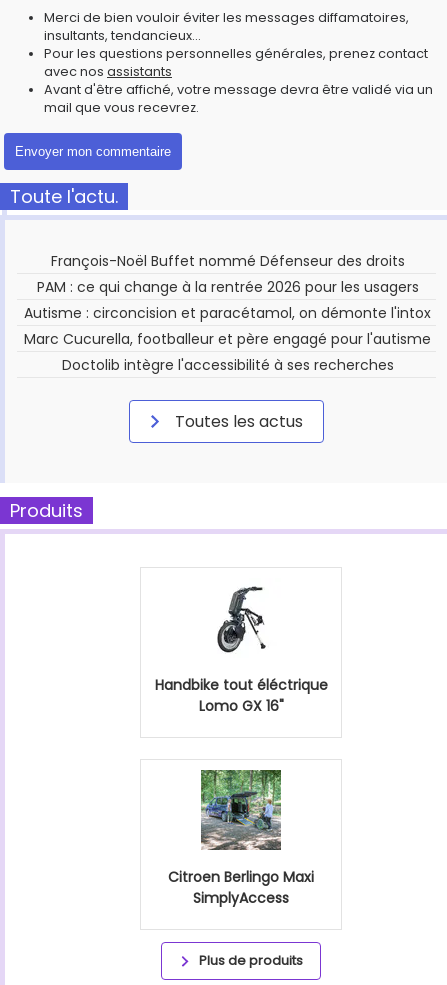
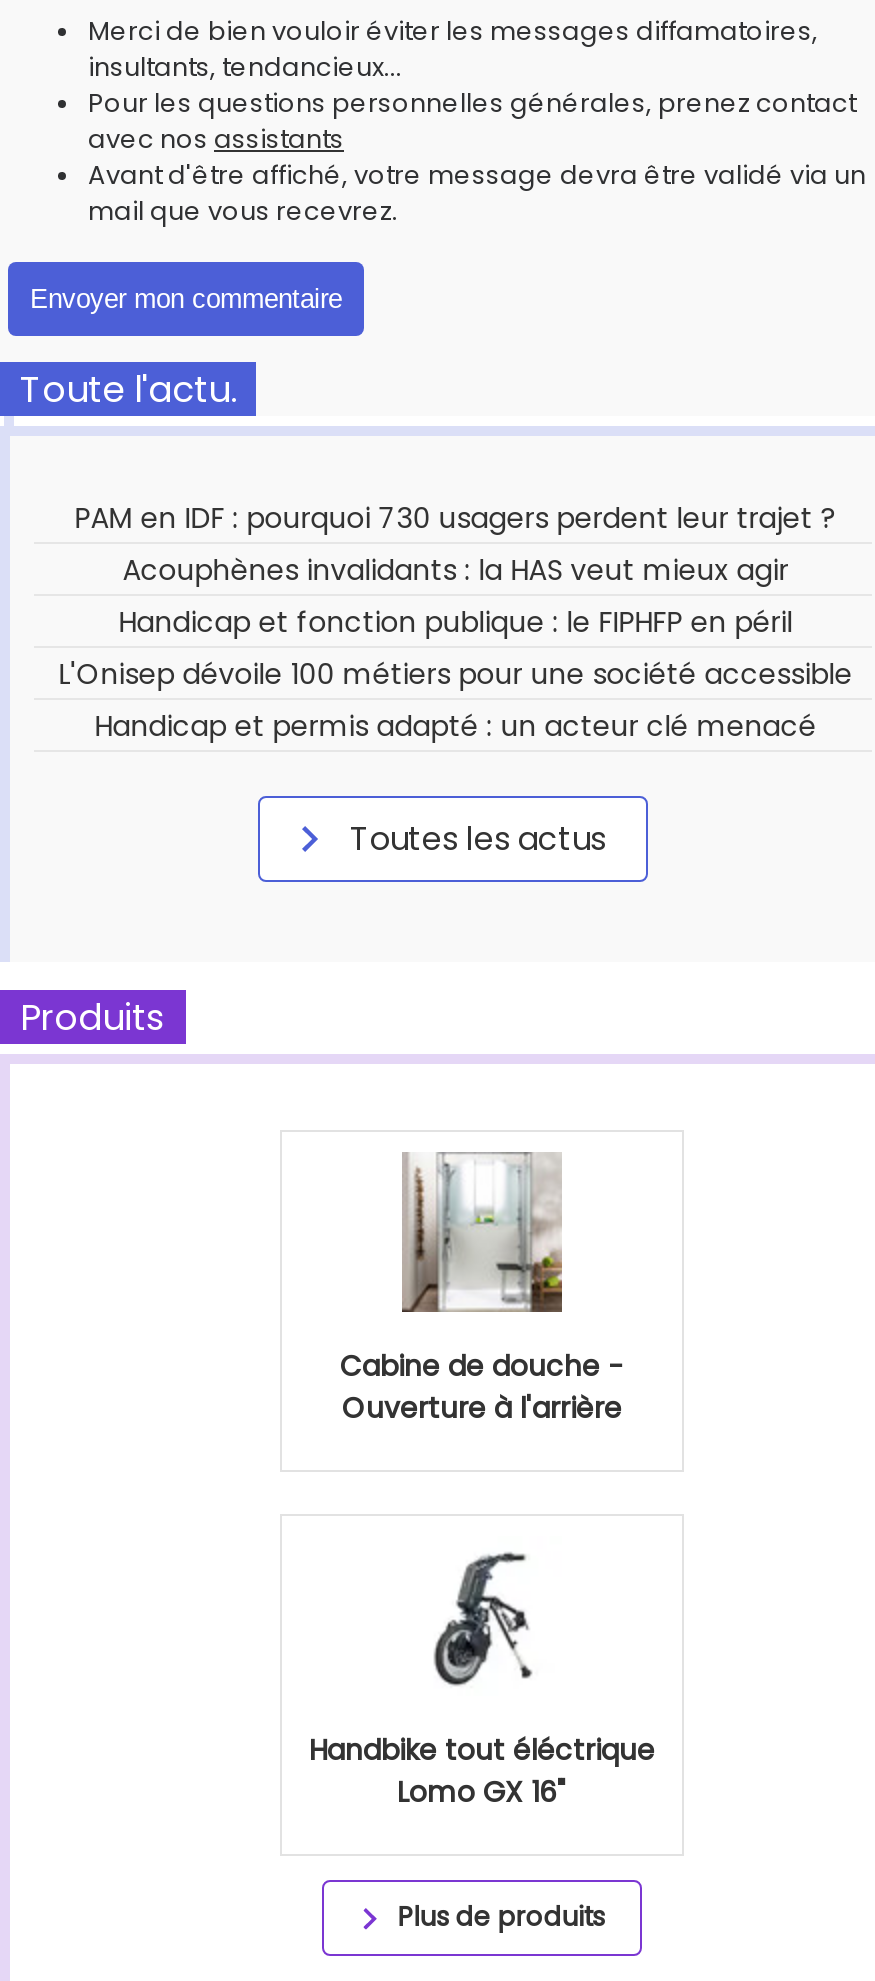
[24,251,431,375] François-Noël Buffet nommé Défenseur des droits | PAM : ce qui change à la rentrée 2026 pour les usagers | Autisme : circoncision et paracétamol, on démonte l'intox | Marc Cucurella, footballeur et père engagé pour l'autisme | Doctolib intègre l'accessibilité à ses recherches -> [58,498,852,746] PAM en IDF : pourquoi 730 usagers perdent leur trajet ? | Acouphènes invalidants : la HAS veut mieux agir | Handicap et fonction publique : le FIPHFP en péril | L'Onisep dévoile 100 métiers pour une société accessible | Handicap et permis adapté : un acteur clé menacé
none -> [340,1150,624,1428] [image] | Cabine de douche - | Ouverture à l'arrière
moved [154,586,327,716] -> [309,1552,655,1812]: [image] | Handbike tout éléctrique | Lomo GX 16"
[168,769,314,908] [image] | Citroen Berlingo Maxi | SimplyAccess -> none

